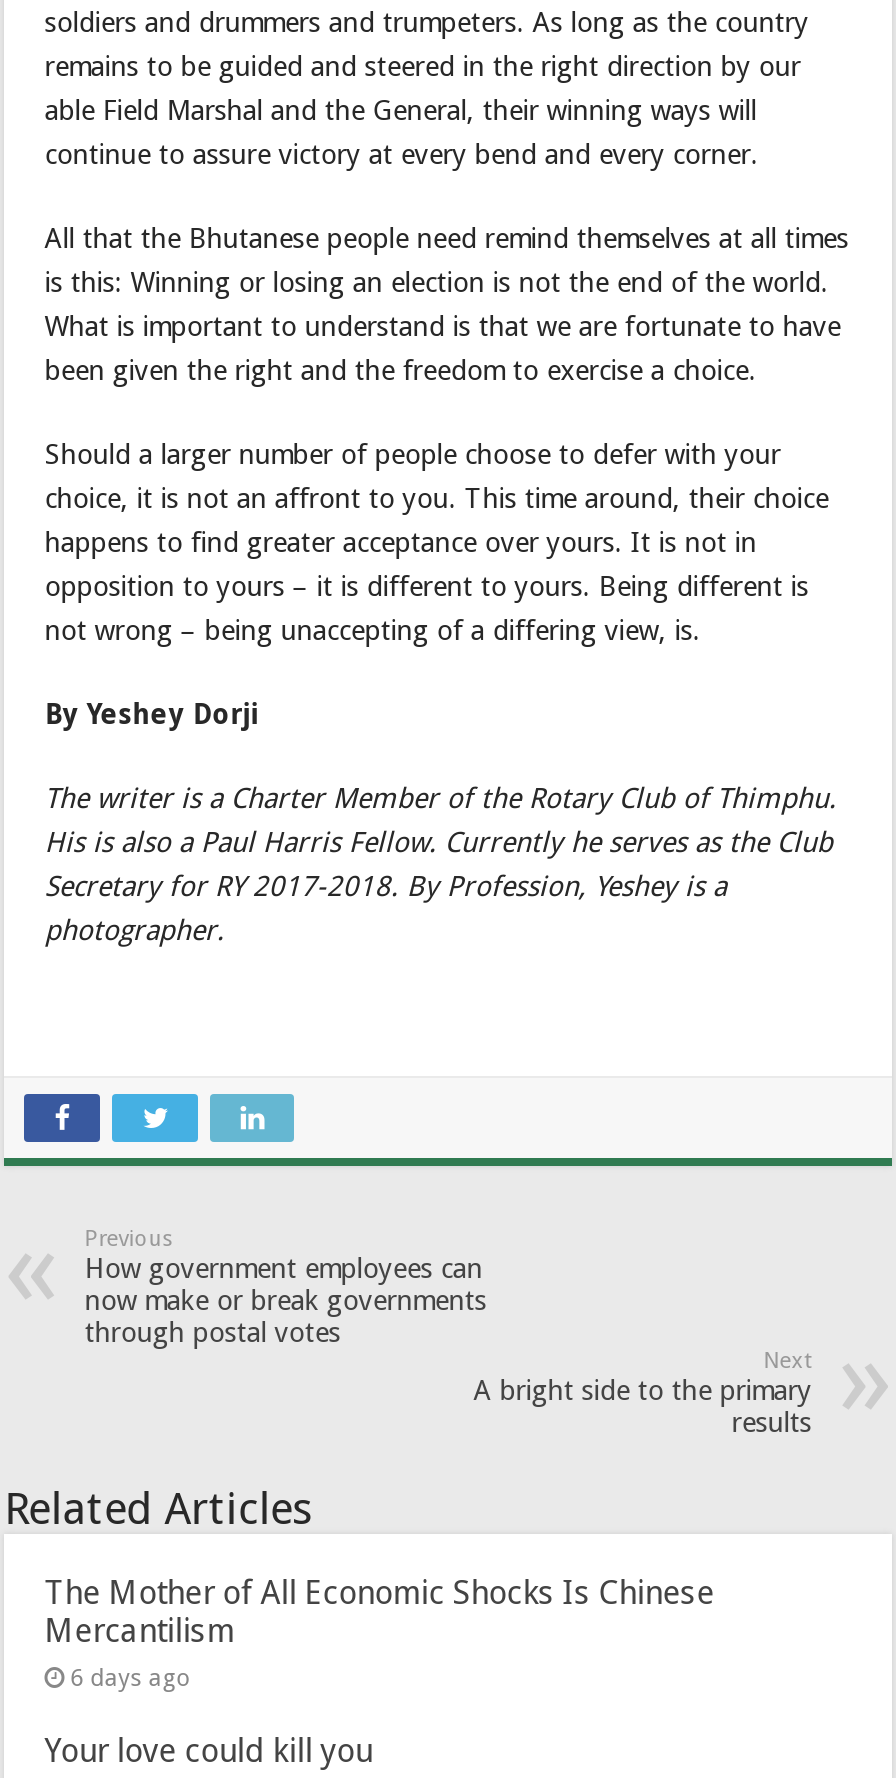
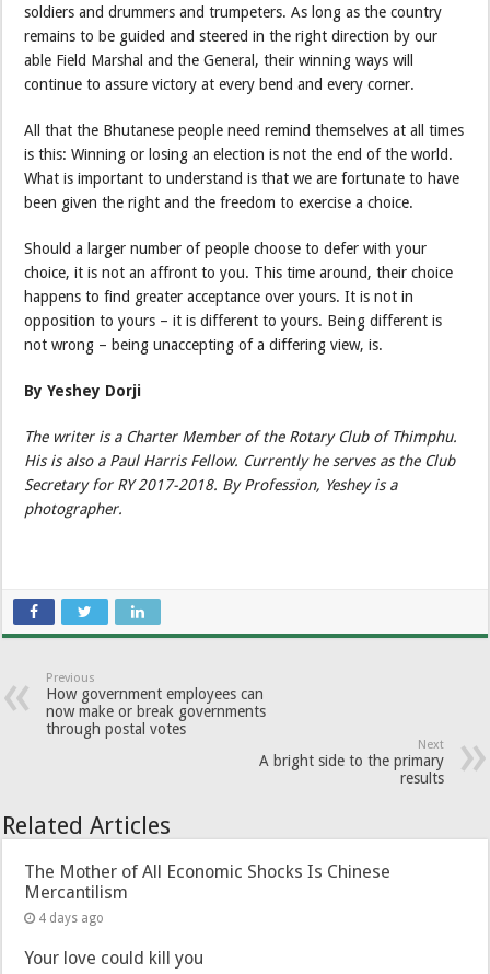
[70,1664,190,1692] 6 days ago -> [38,910,104,926] 4 days ago

